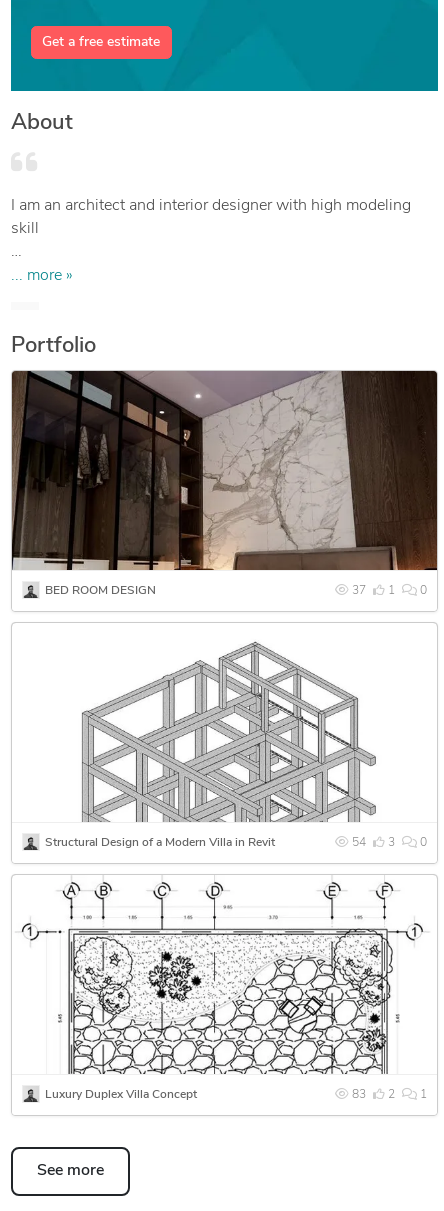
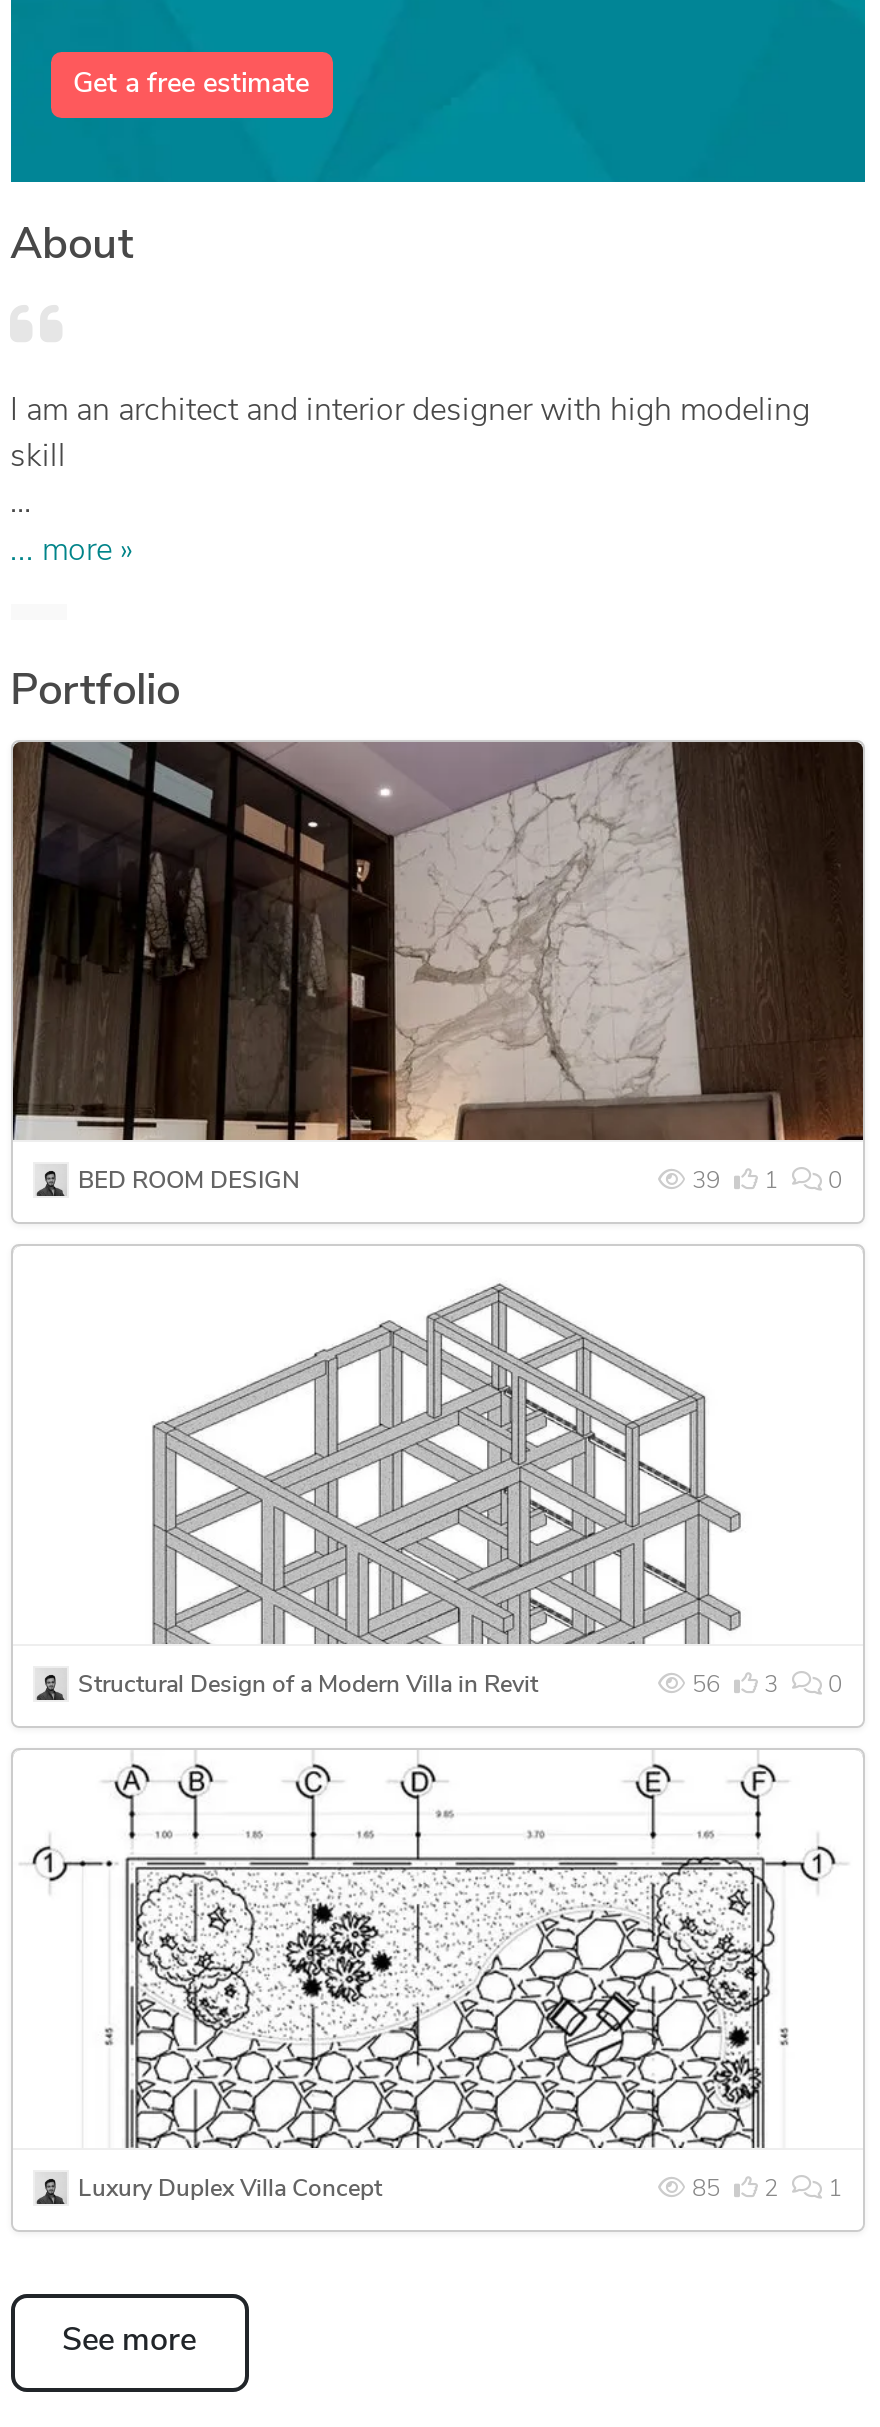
[351,585,394,597] 37 1 -> [692,1170,778,1194] 39 1
[351,837,394,849] 54 3 -> [692,1674,778,1698] 56 3
[351,1089,394,1101] 83 2 -> [692,2178,778,2202] 85 2

